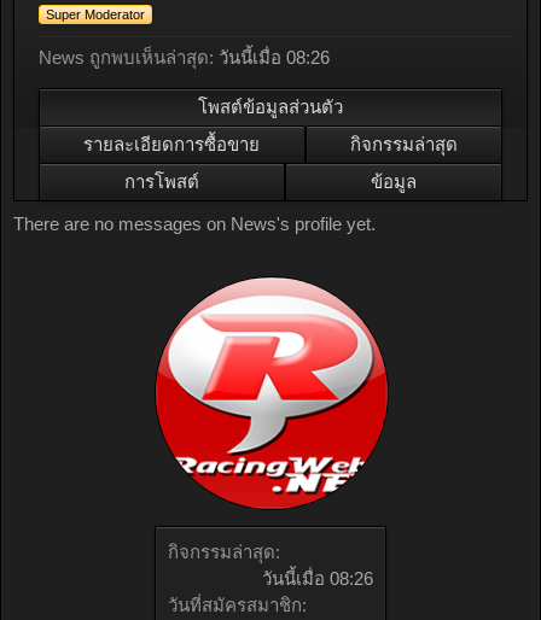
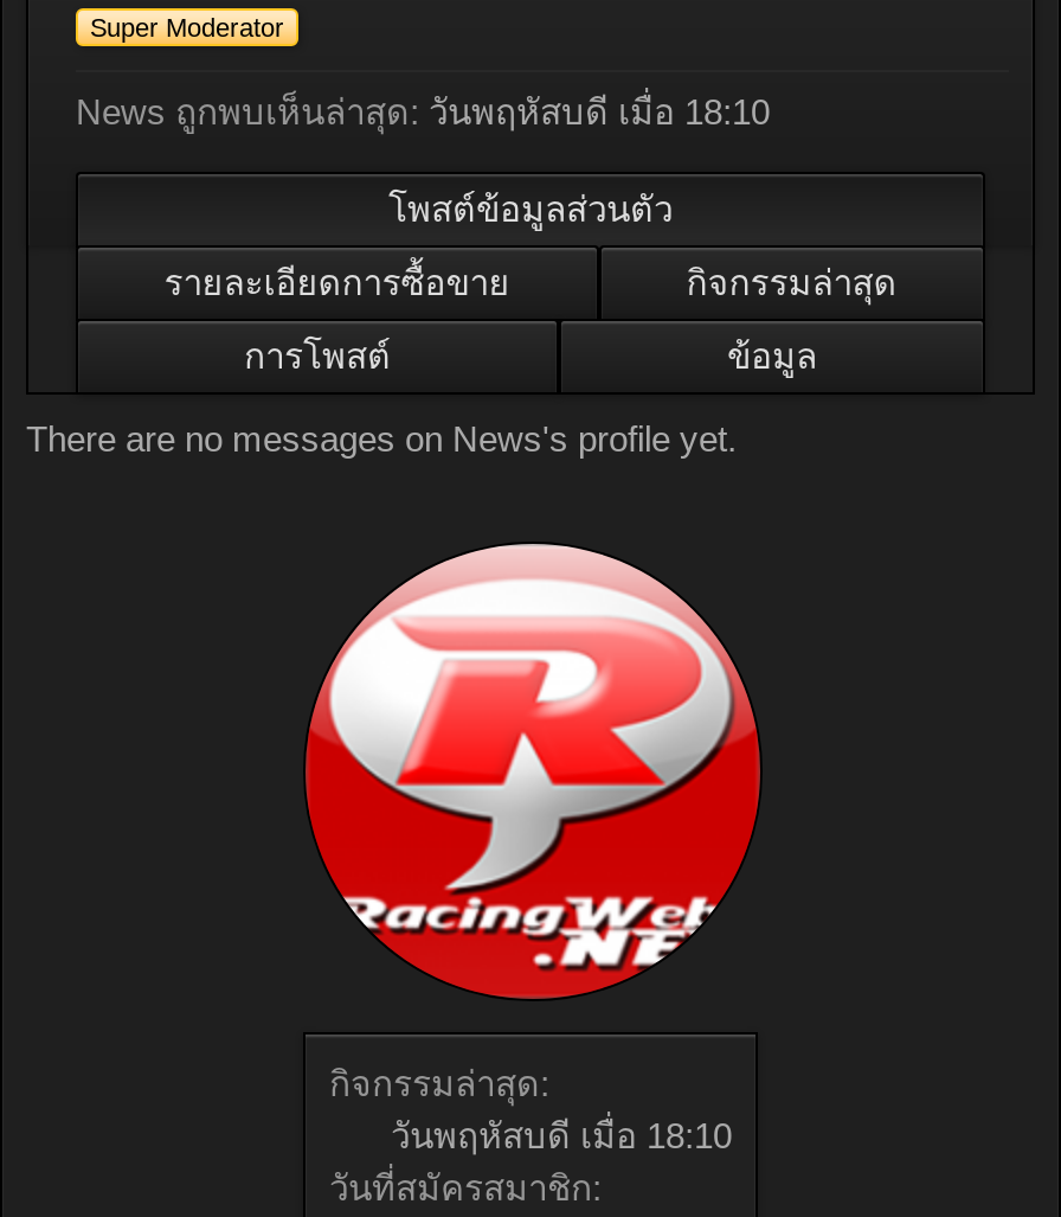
[39,47,330,68] News ถูกพบเห็นล่าสุด: วันนี้เมื่อ 08:26 -> [76,91,770,132] News ถูกพบเห็นล่าสุด: วันพฤหัสบดี เมื่อ 18:10
[262,568,373,589] วันนี้เมื่อ 08:26 -> [391,1115,732,1155] วันพฤหัสบดี เมื่อ 18:10

